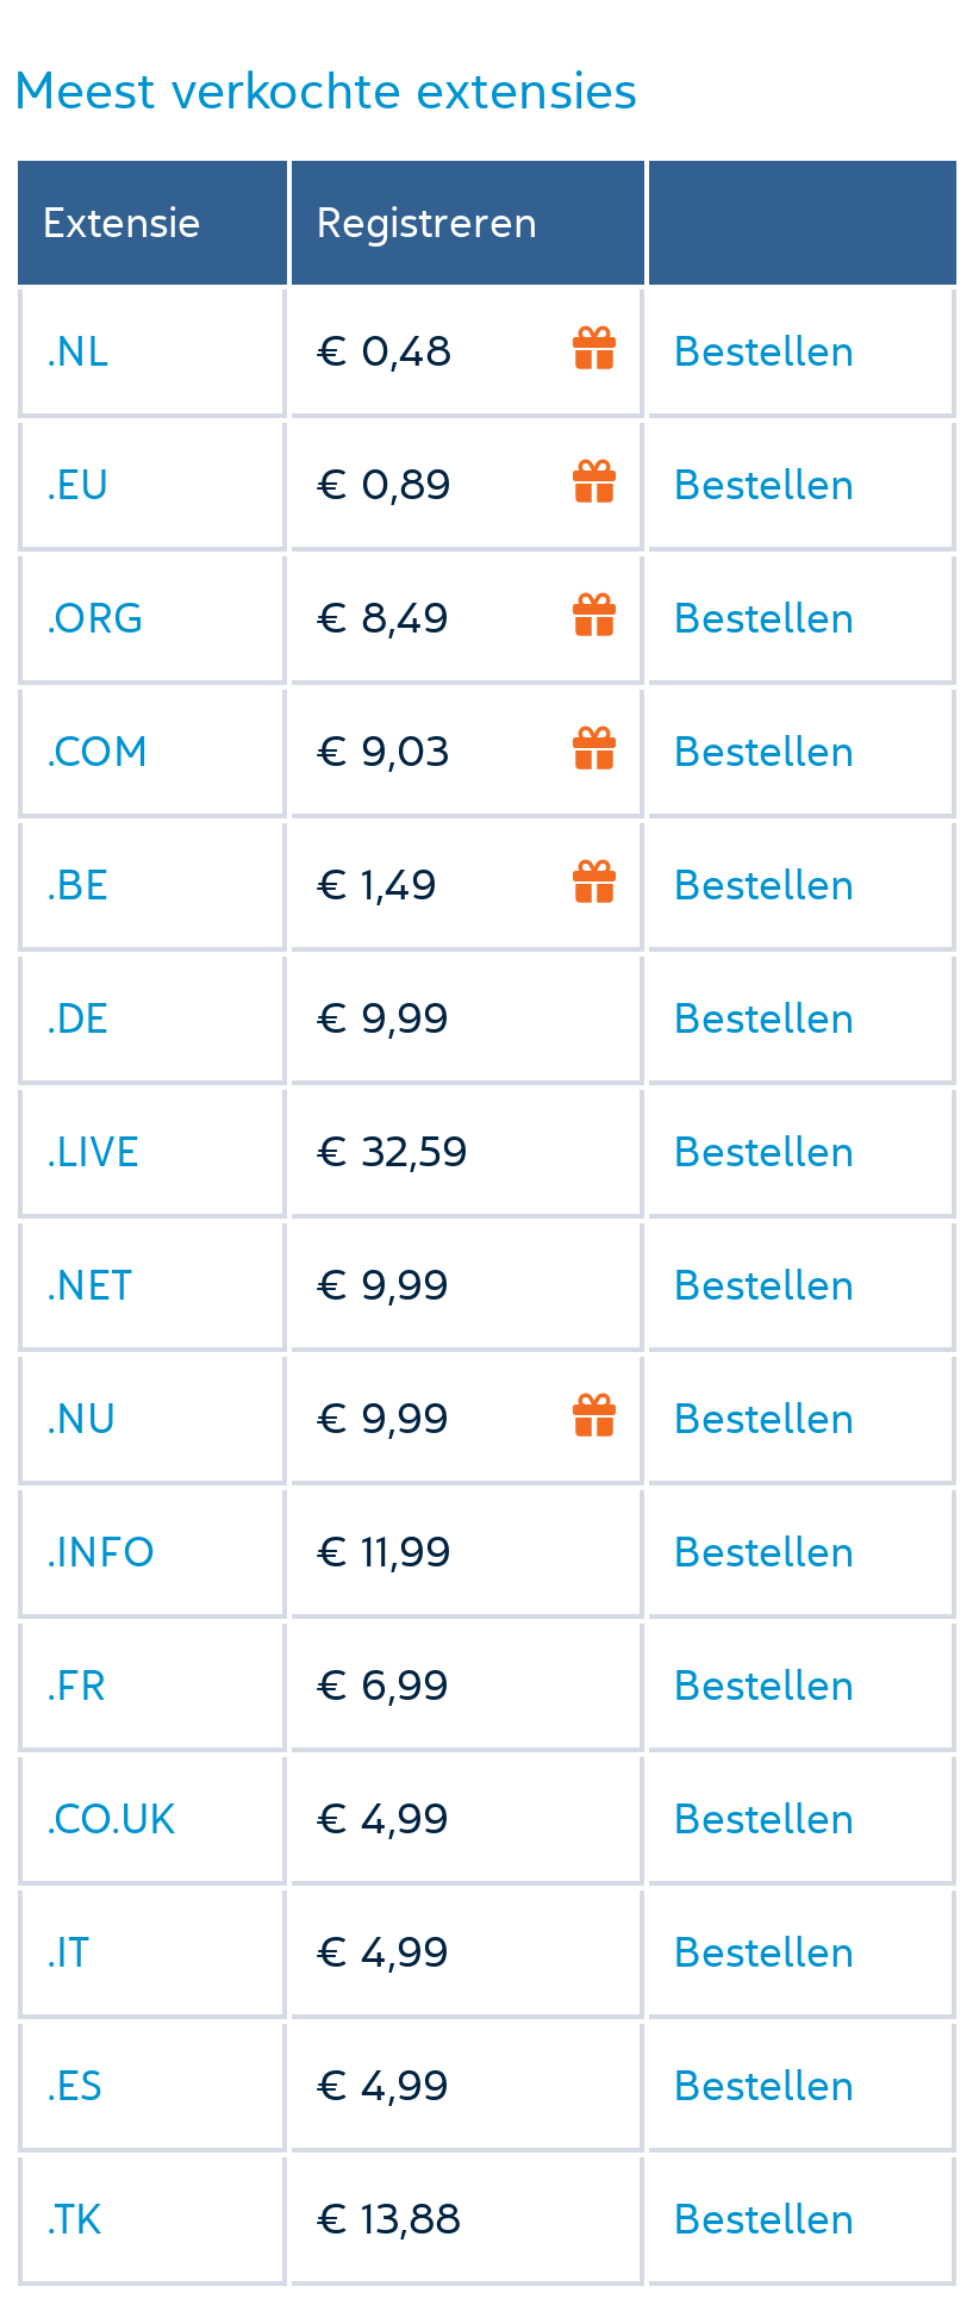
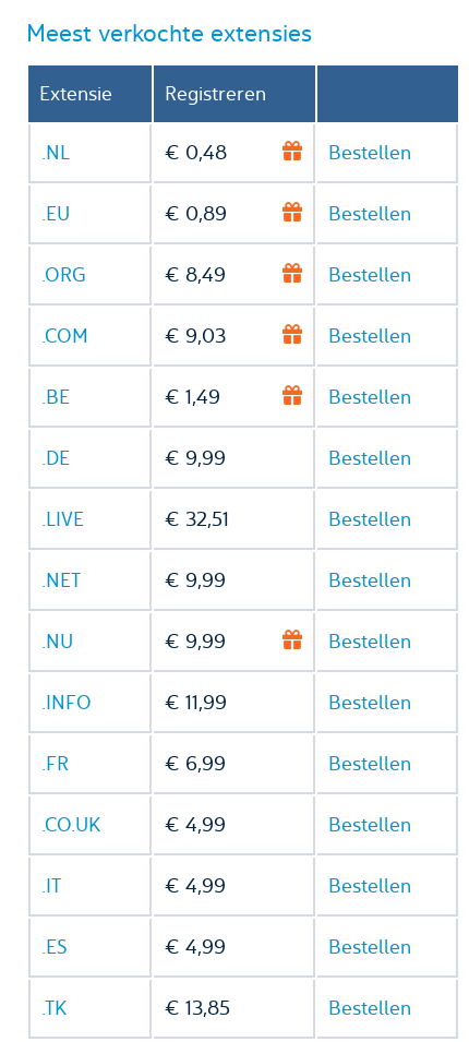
[316,1122,468,1177] € 32,59 -> [165,506,229,531] € 32,51
[316,2190,461,2244] € 13,88 -> [165,995,230,1020] € 13,85

